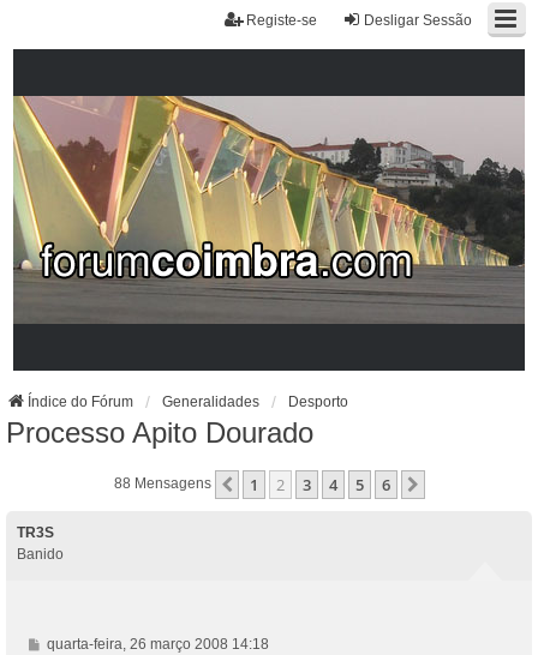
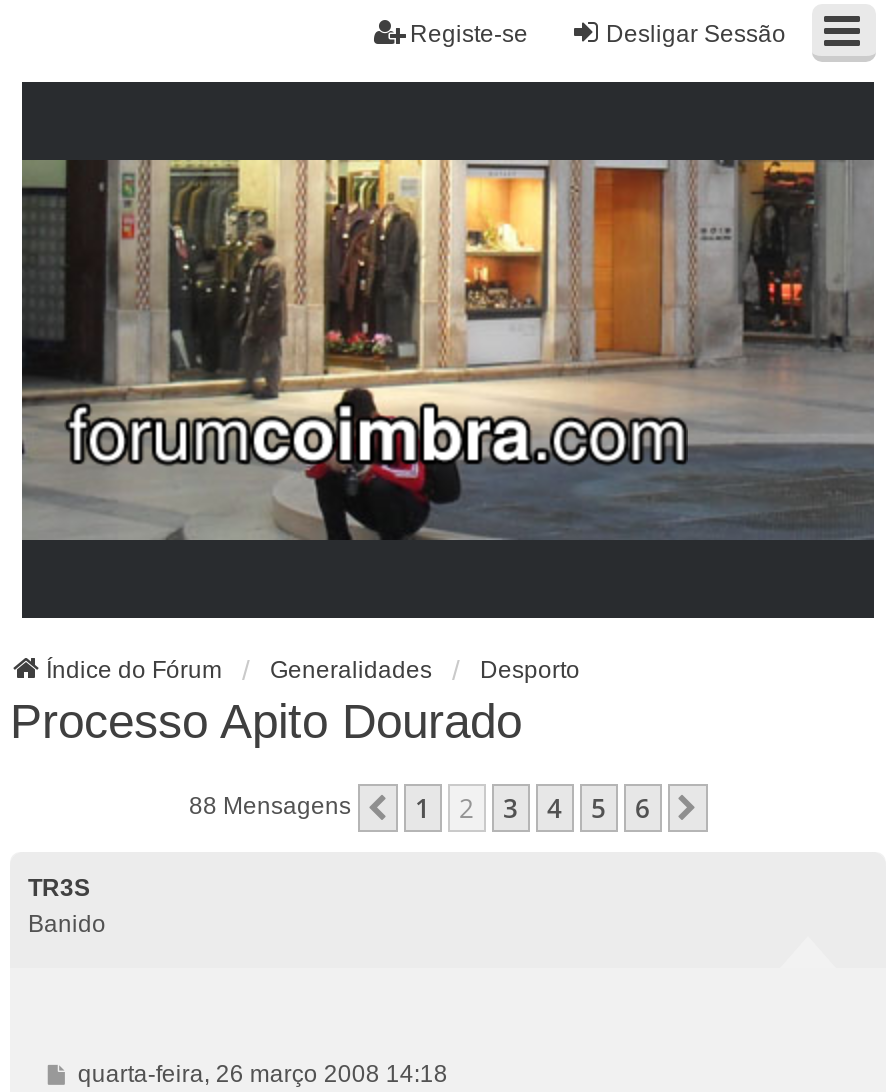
[12,95,525,324] [image] -> [20,158,874,540] [image]

